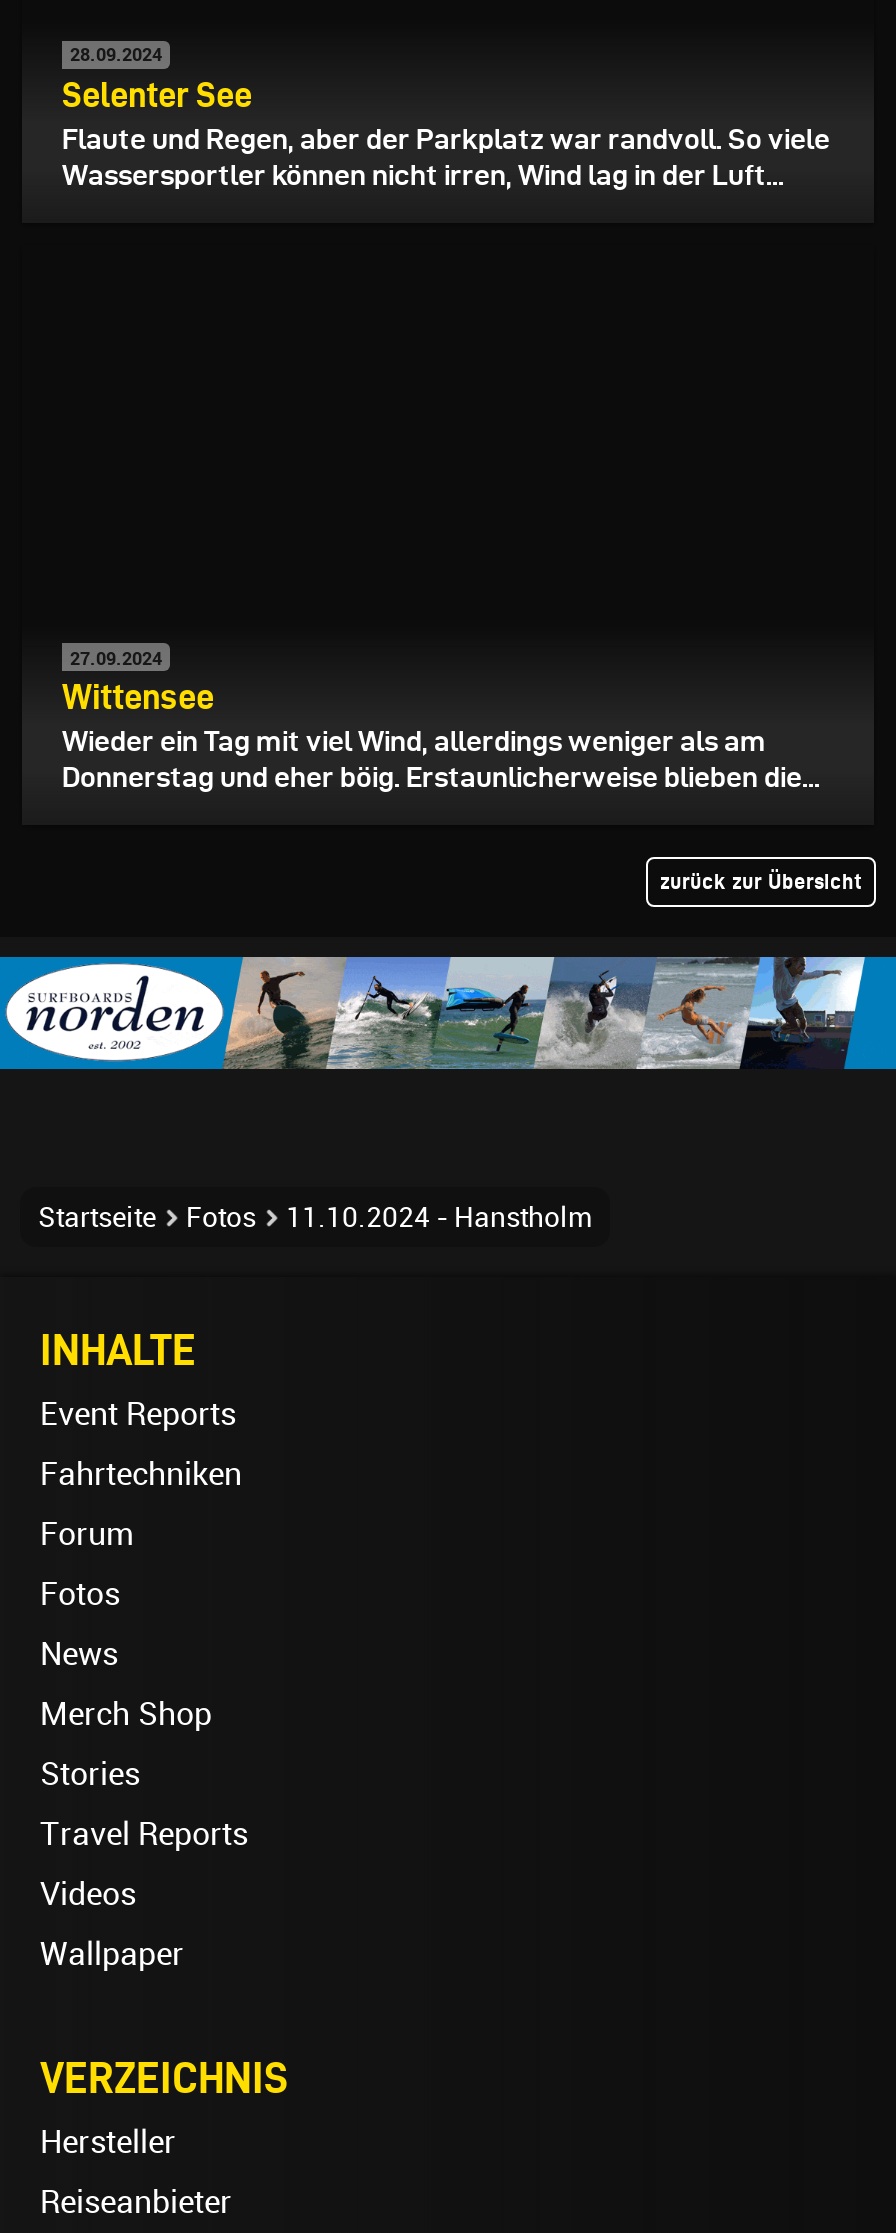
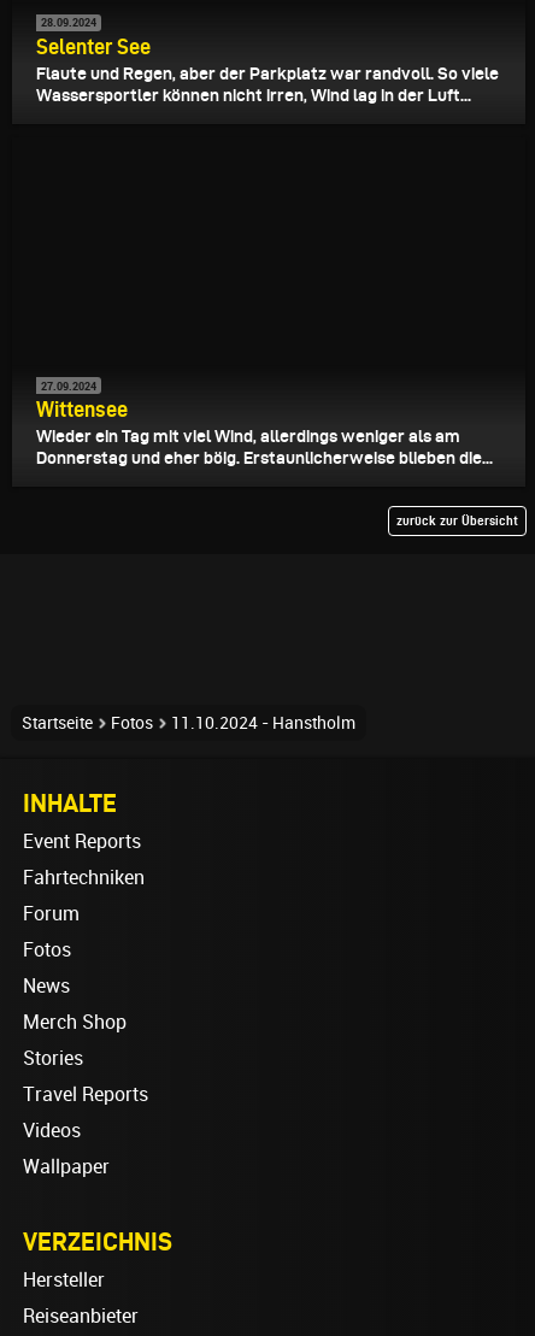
[6,955,890,1071] [image] -> none

